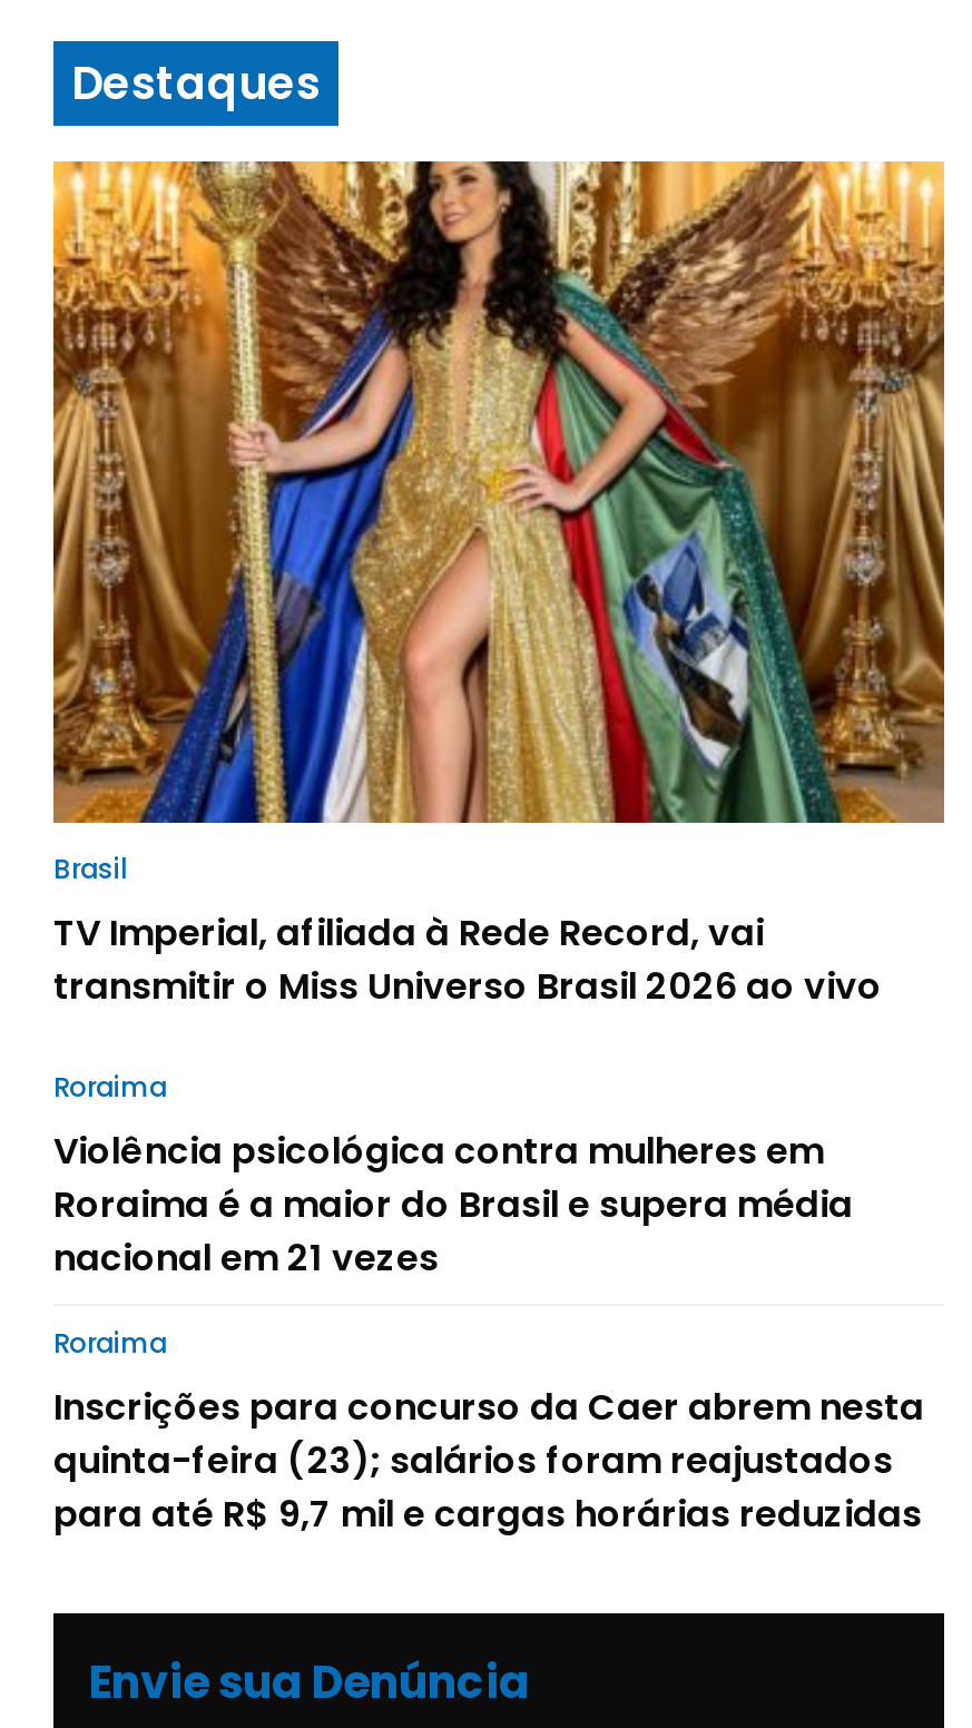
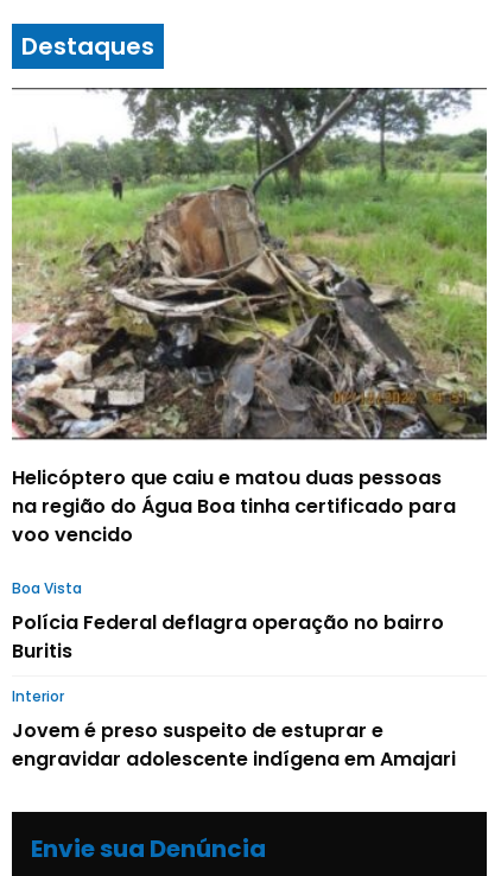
[51,159,946,1012] [image] | Brasil | TV Imperial, afiliada à Rede Record, vai | transmitir o Miss Universo Brasil 2026 ao vivo -> [11,87,488,548] [image] | Helicóptero que caiu e matou duas pessoas | na região do Água Boa tinha certificado para | voo vencido
[53,1067,853,1283] Roraima | Violência psicológica contra mulheres em | Roraima é a maior do Brasil e supera média | nacional em 21 vezes -> [12,578,444,664] Boa Vista | Polícia Federal deflagra operação no bairro | Buritis
[53,1323,924,1539] Roraima | Inscrições para concurso da Caer abrem nesta | quinta-feira (23); salários foram reajustados | para até R$ 9,7 mil e cargas horárias reduzidas -> [12,686,456,772] Interior | Jovem é preso suspeito de estuprar e | engravidar adolescente indígena em Amajari

